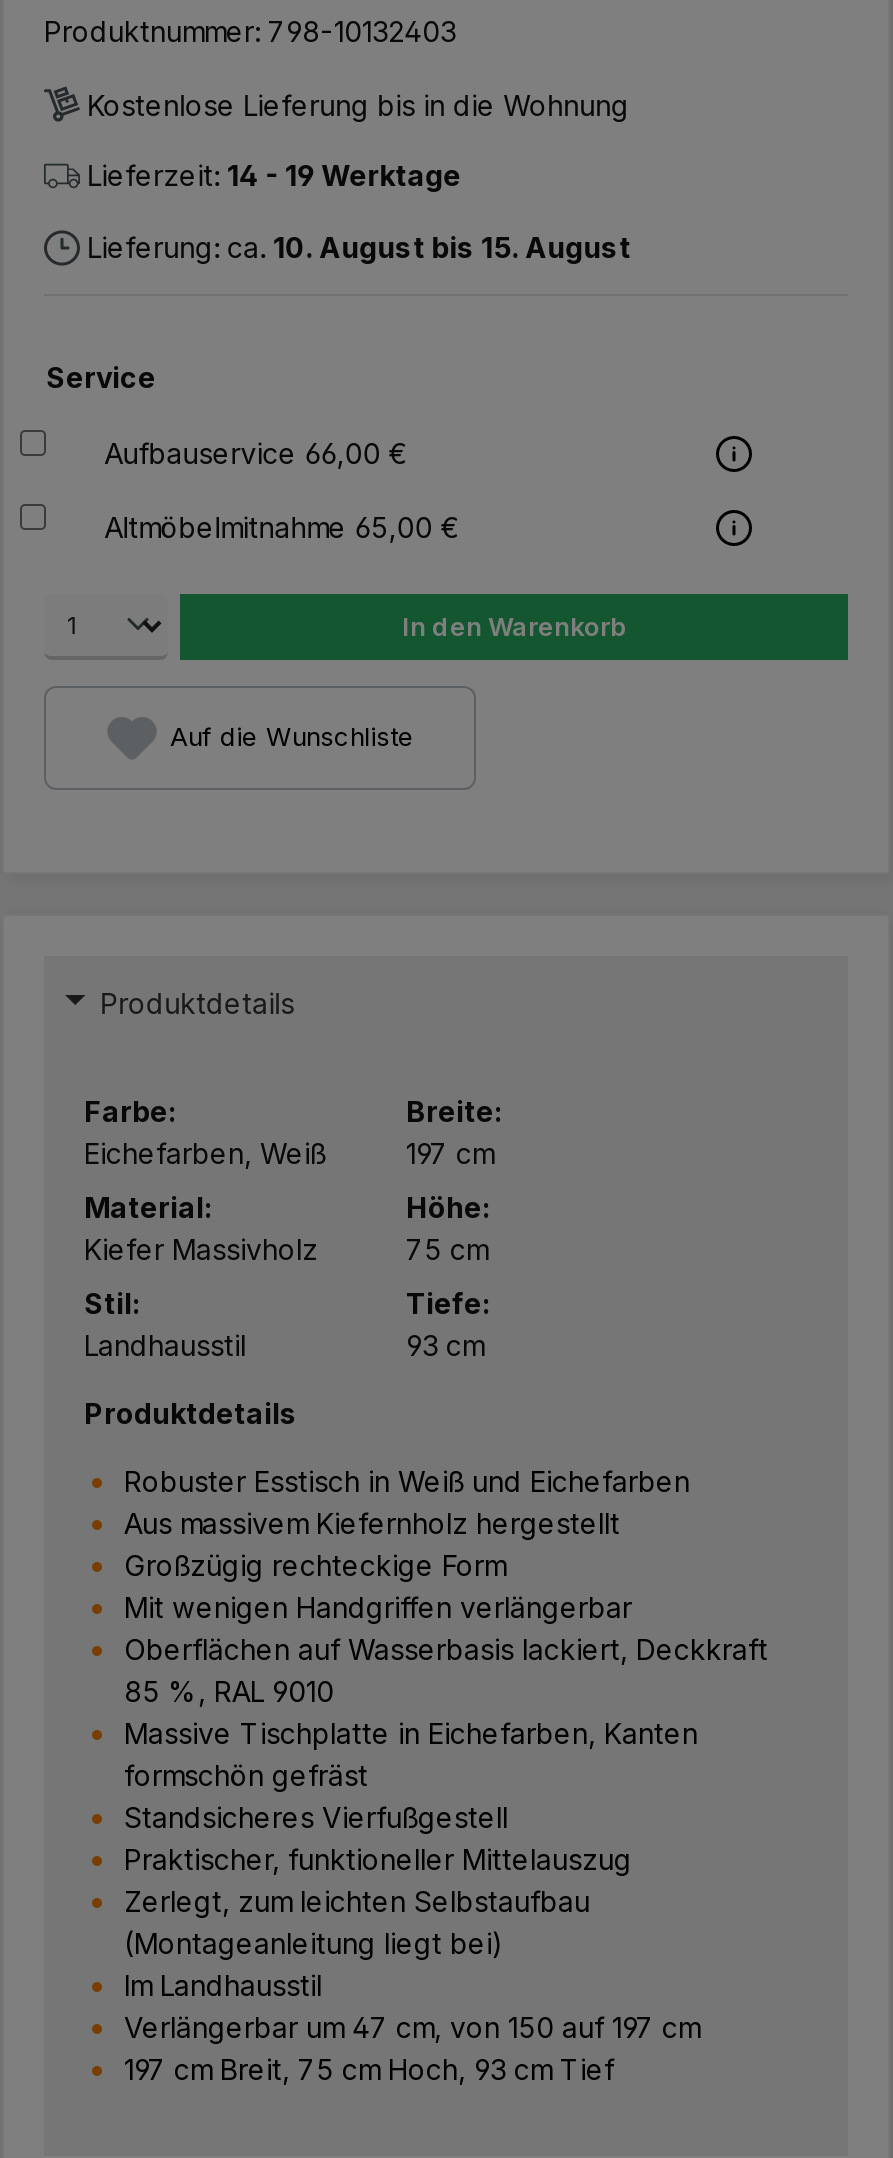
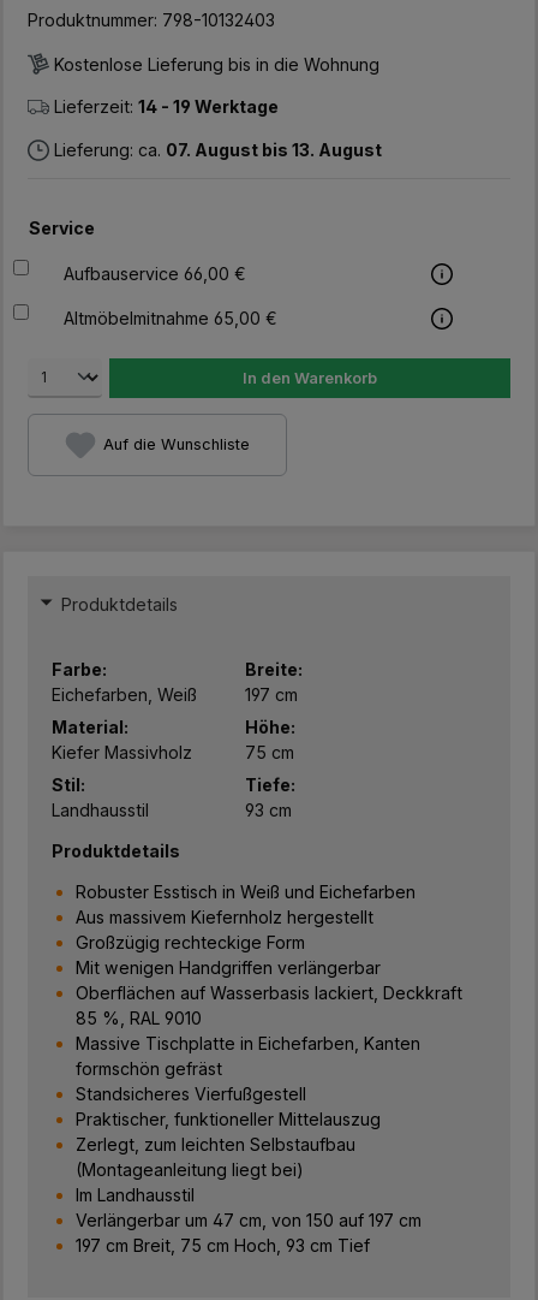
[79,230,631,264] Lieferung: ca. 10. August bis 15. August -> [49,140,381,160] Lieferung: ca. 07. August bis 13. August

